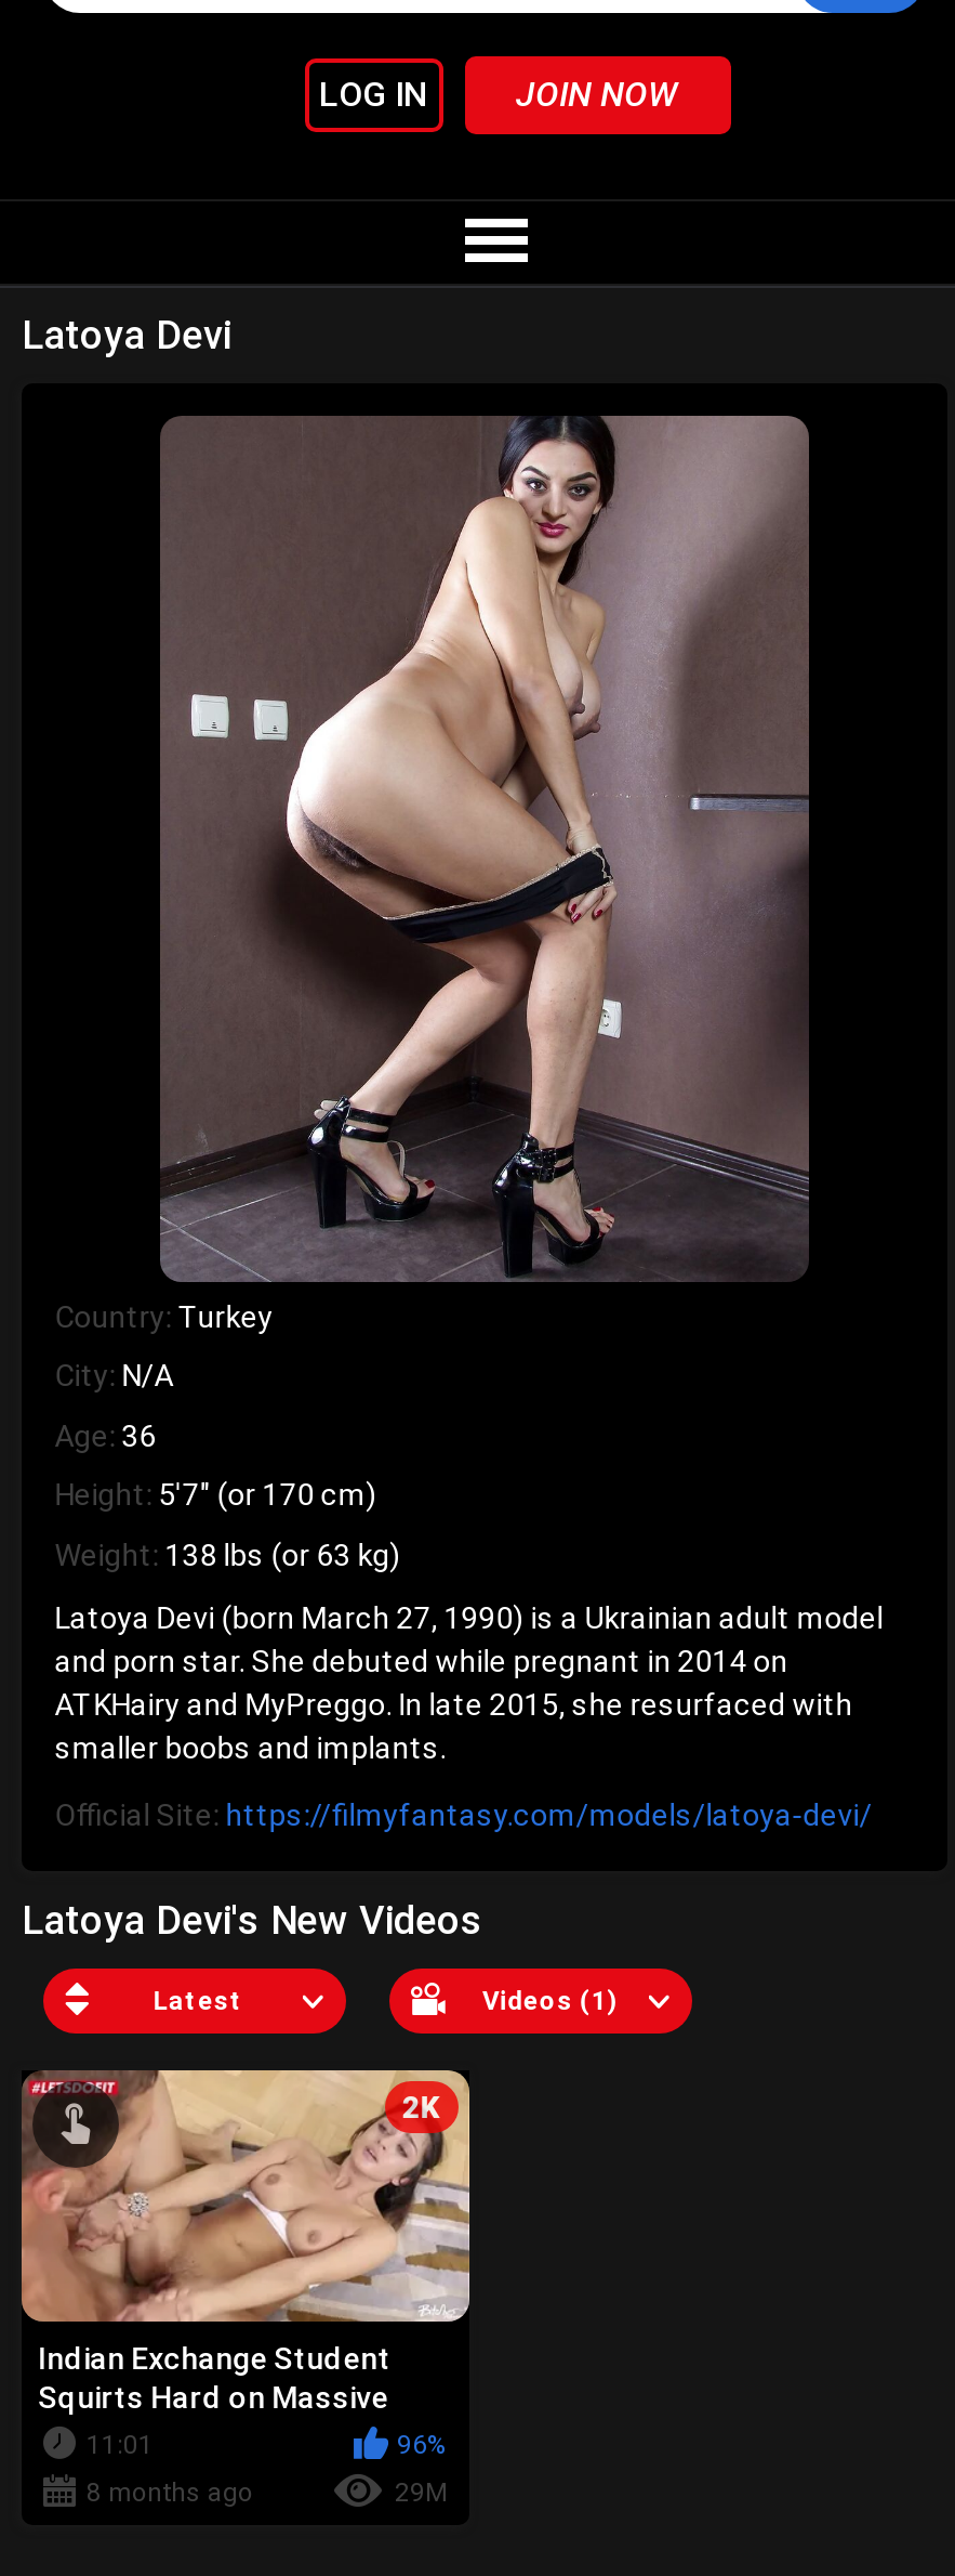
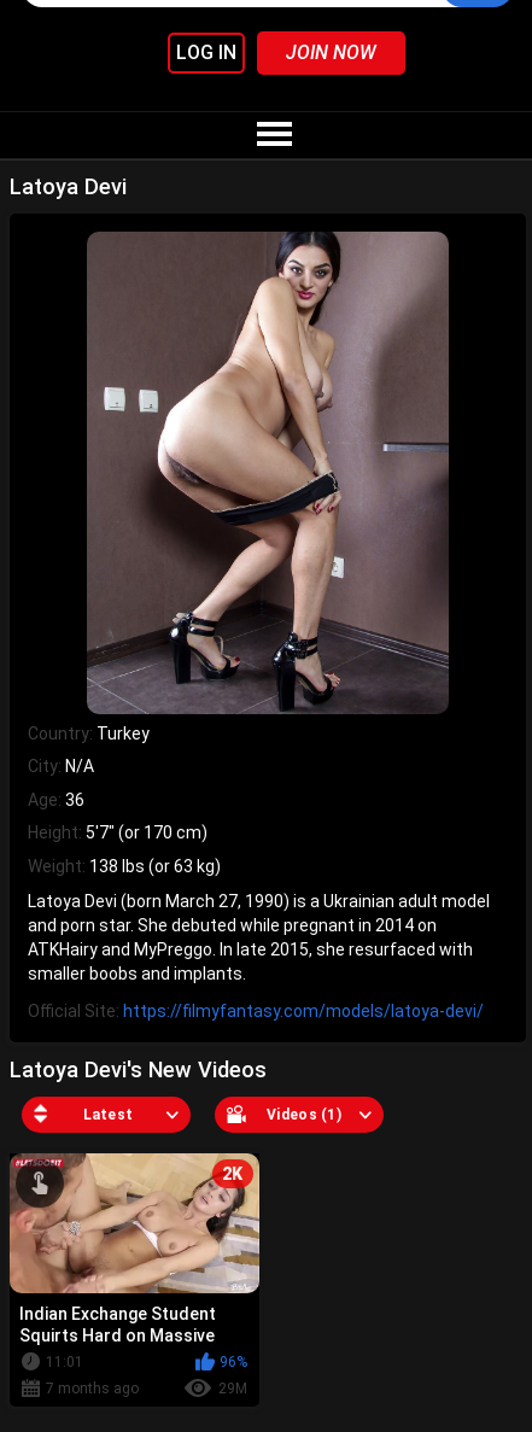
[87,2478,253,2508] 8 months ago -> [46,1380,139,1397] 7 months ago

